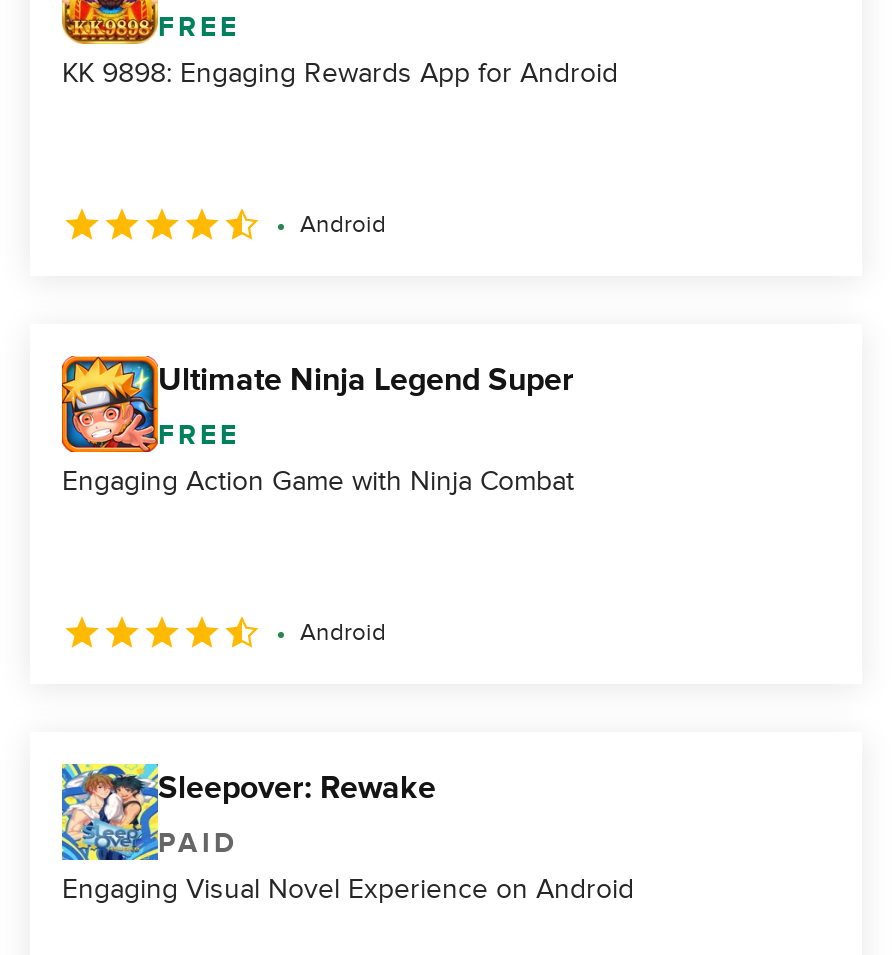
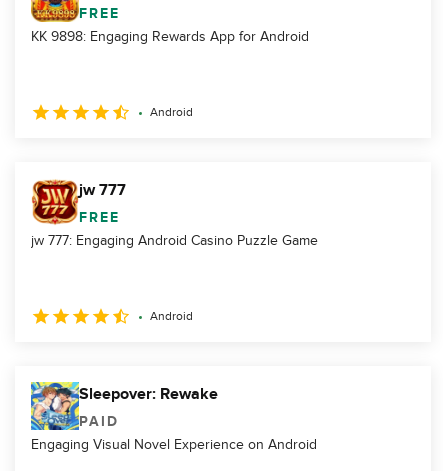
[60,354,574,450] [image] | Ultimate Ninja Legend Super -> [31,178,126,225] [image] | jw 777
[62,464,574,498] Engaging Action Game with Ninja Combat -> [31,232,318,249] jw 777: Engaging Android Casino Puzzle Game

